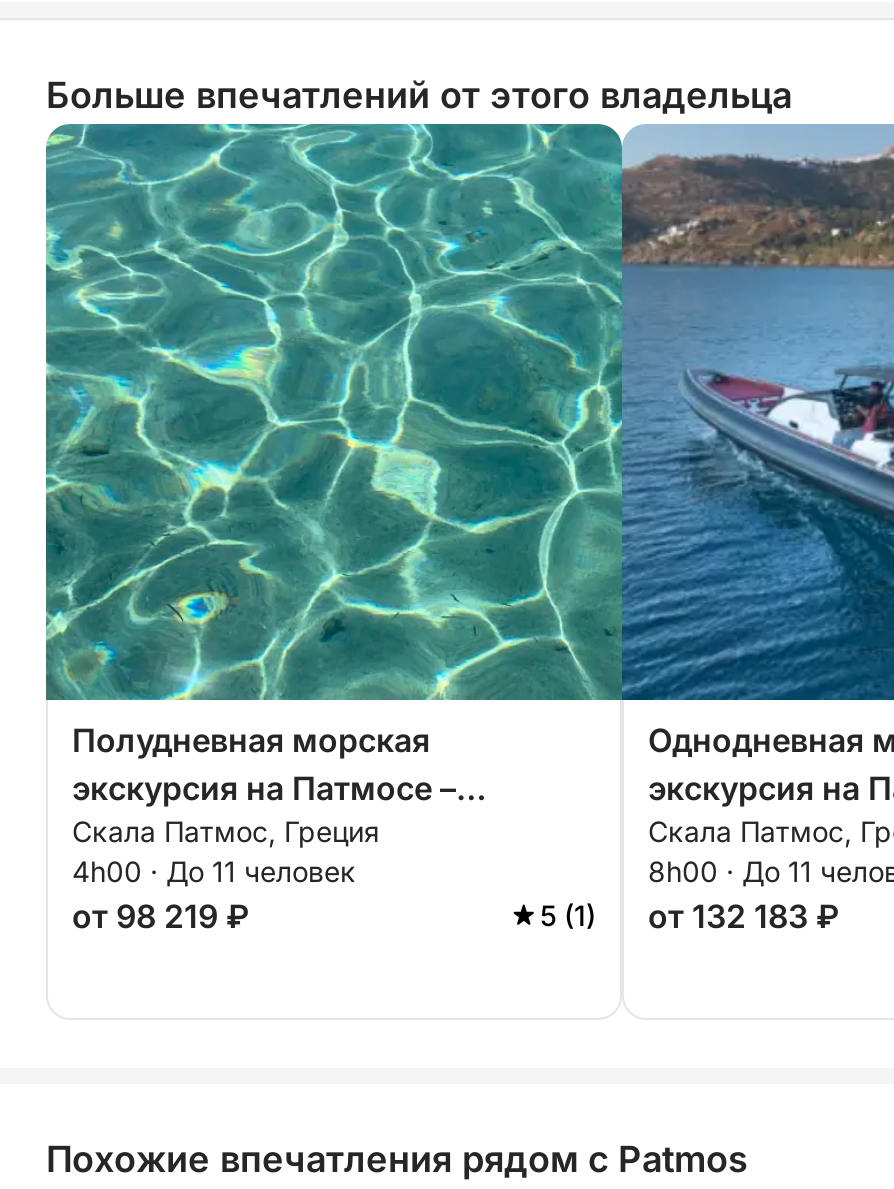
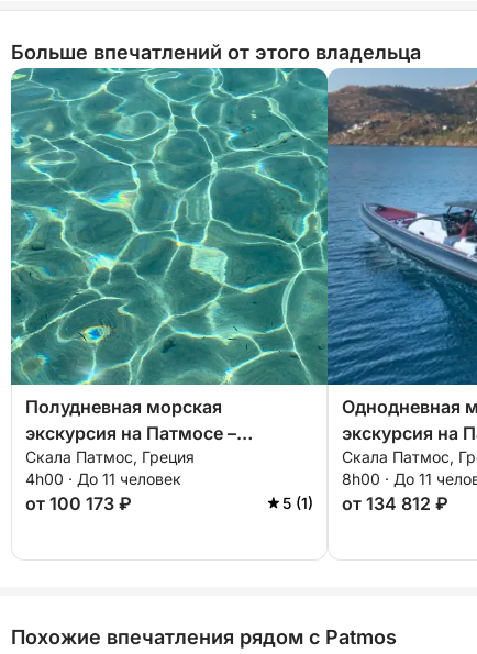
[72,896,250,936] от 98 219 ₽ -> [25,492,132,514] от 100 173 ₽
[540,896,840,936] 5 (1) от 132 183 ₽ -> [282,492,448,514] 5 (1) от 134 812 ₽

